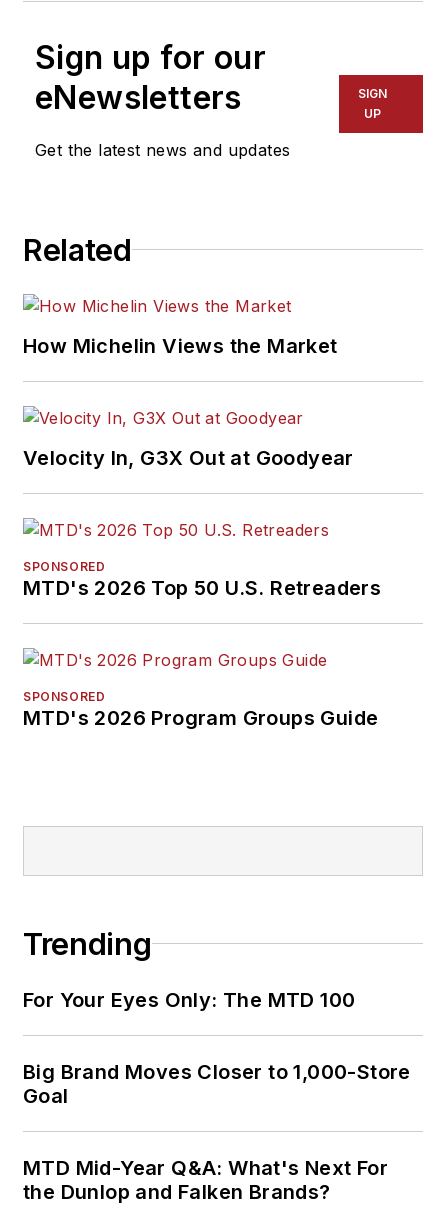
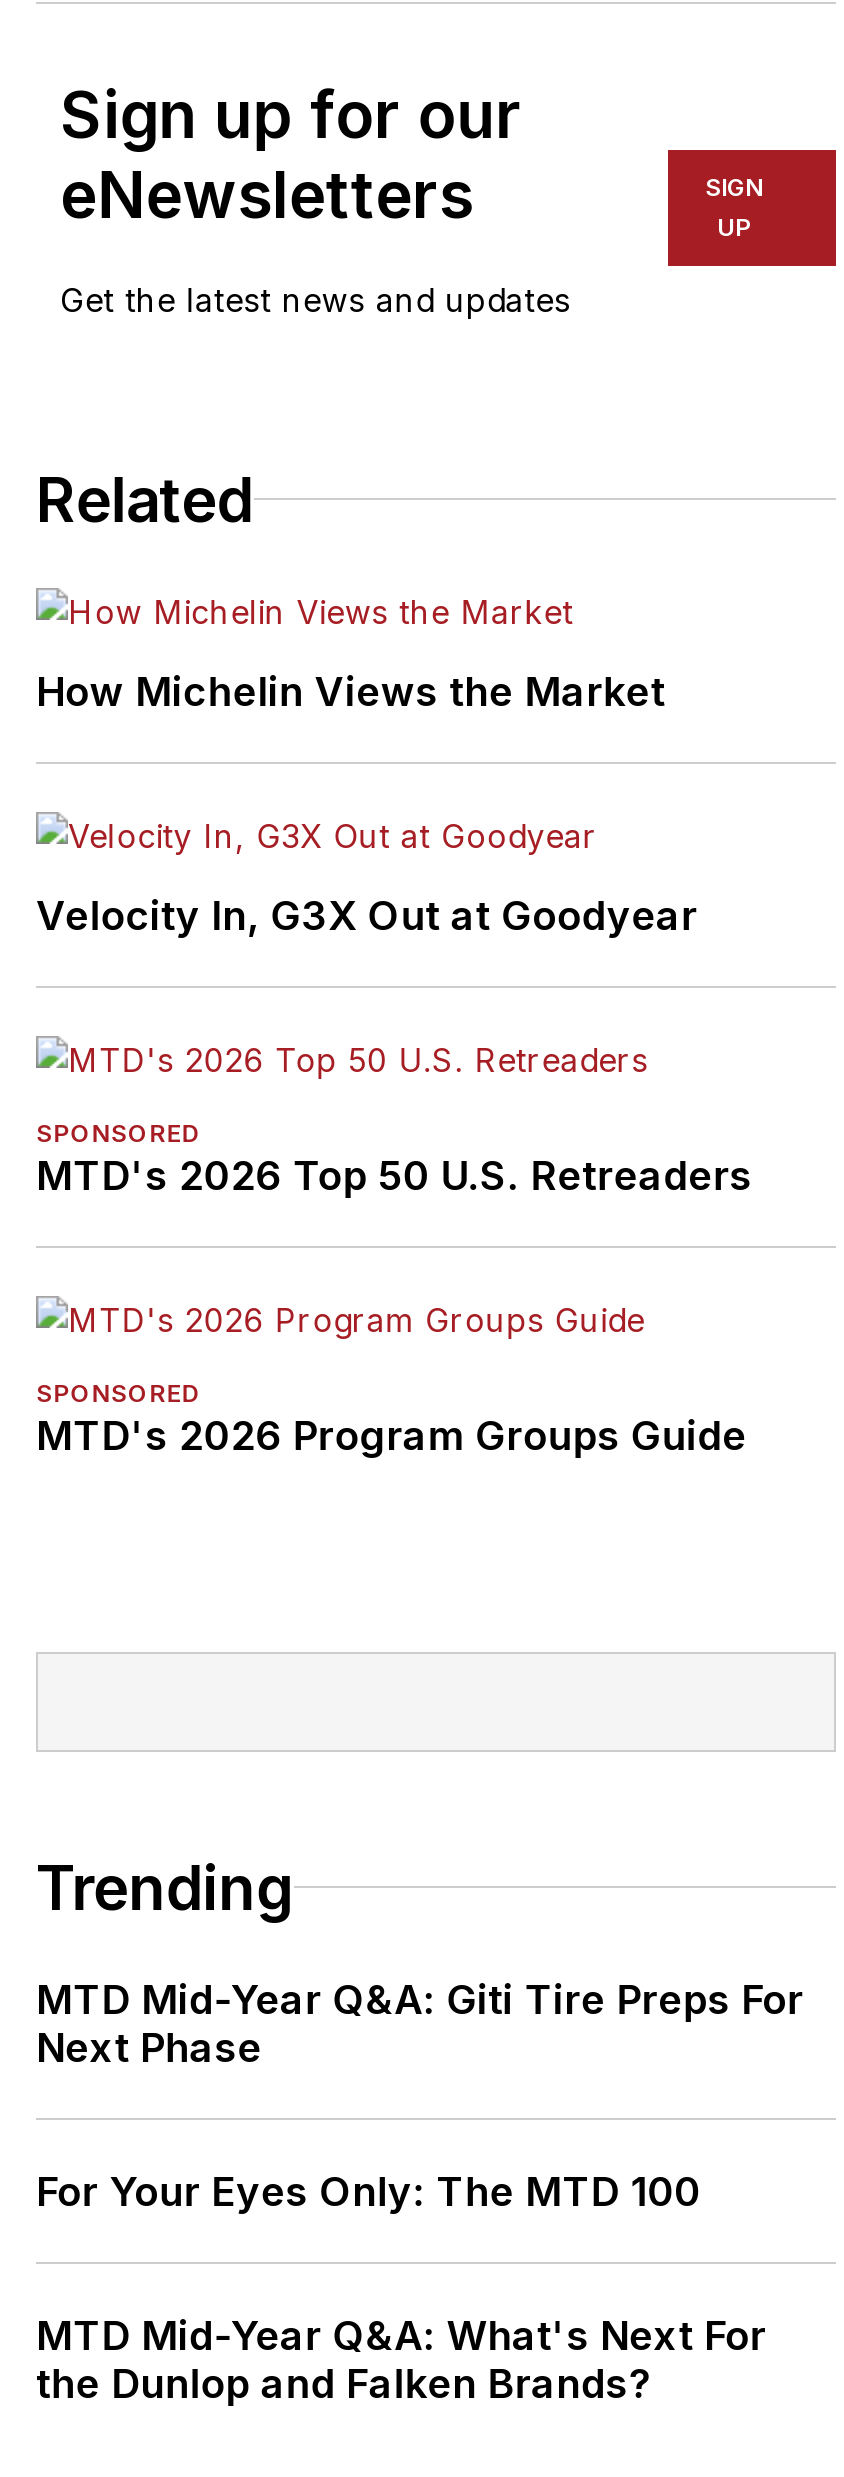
none -> [36,1975,806,2071] MTD Mid-Year Q&A: Giti Tire Preps For | Next Phase
moved [23,987,355,1011] -> [36,2167,701,2215]: For Your Eyes Only: The MTD 100
[23,1059,411,1107] Big Brand Moves Closer to 1,000-Store | Goal -> none

